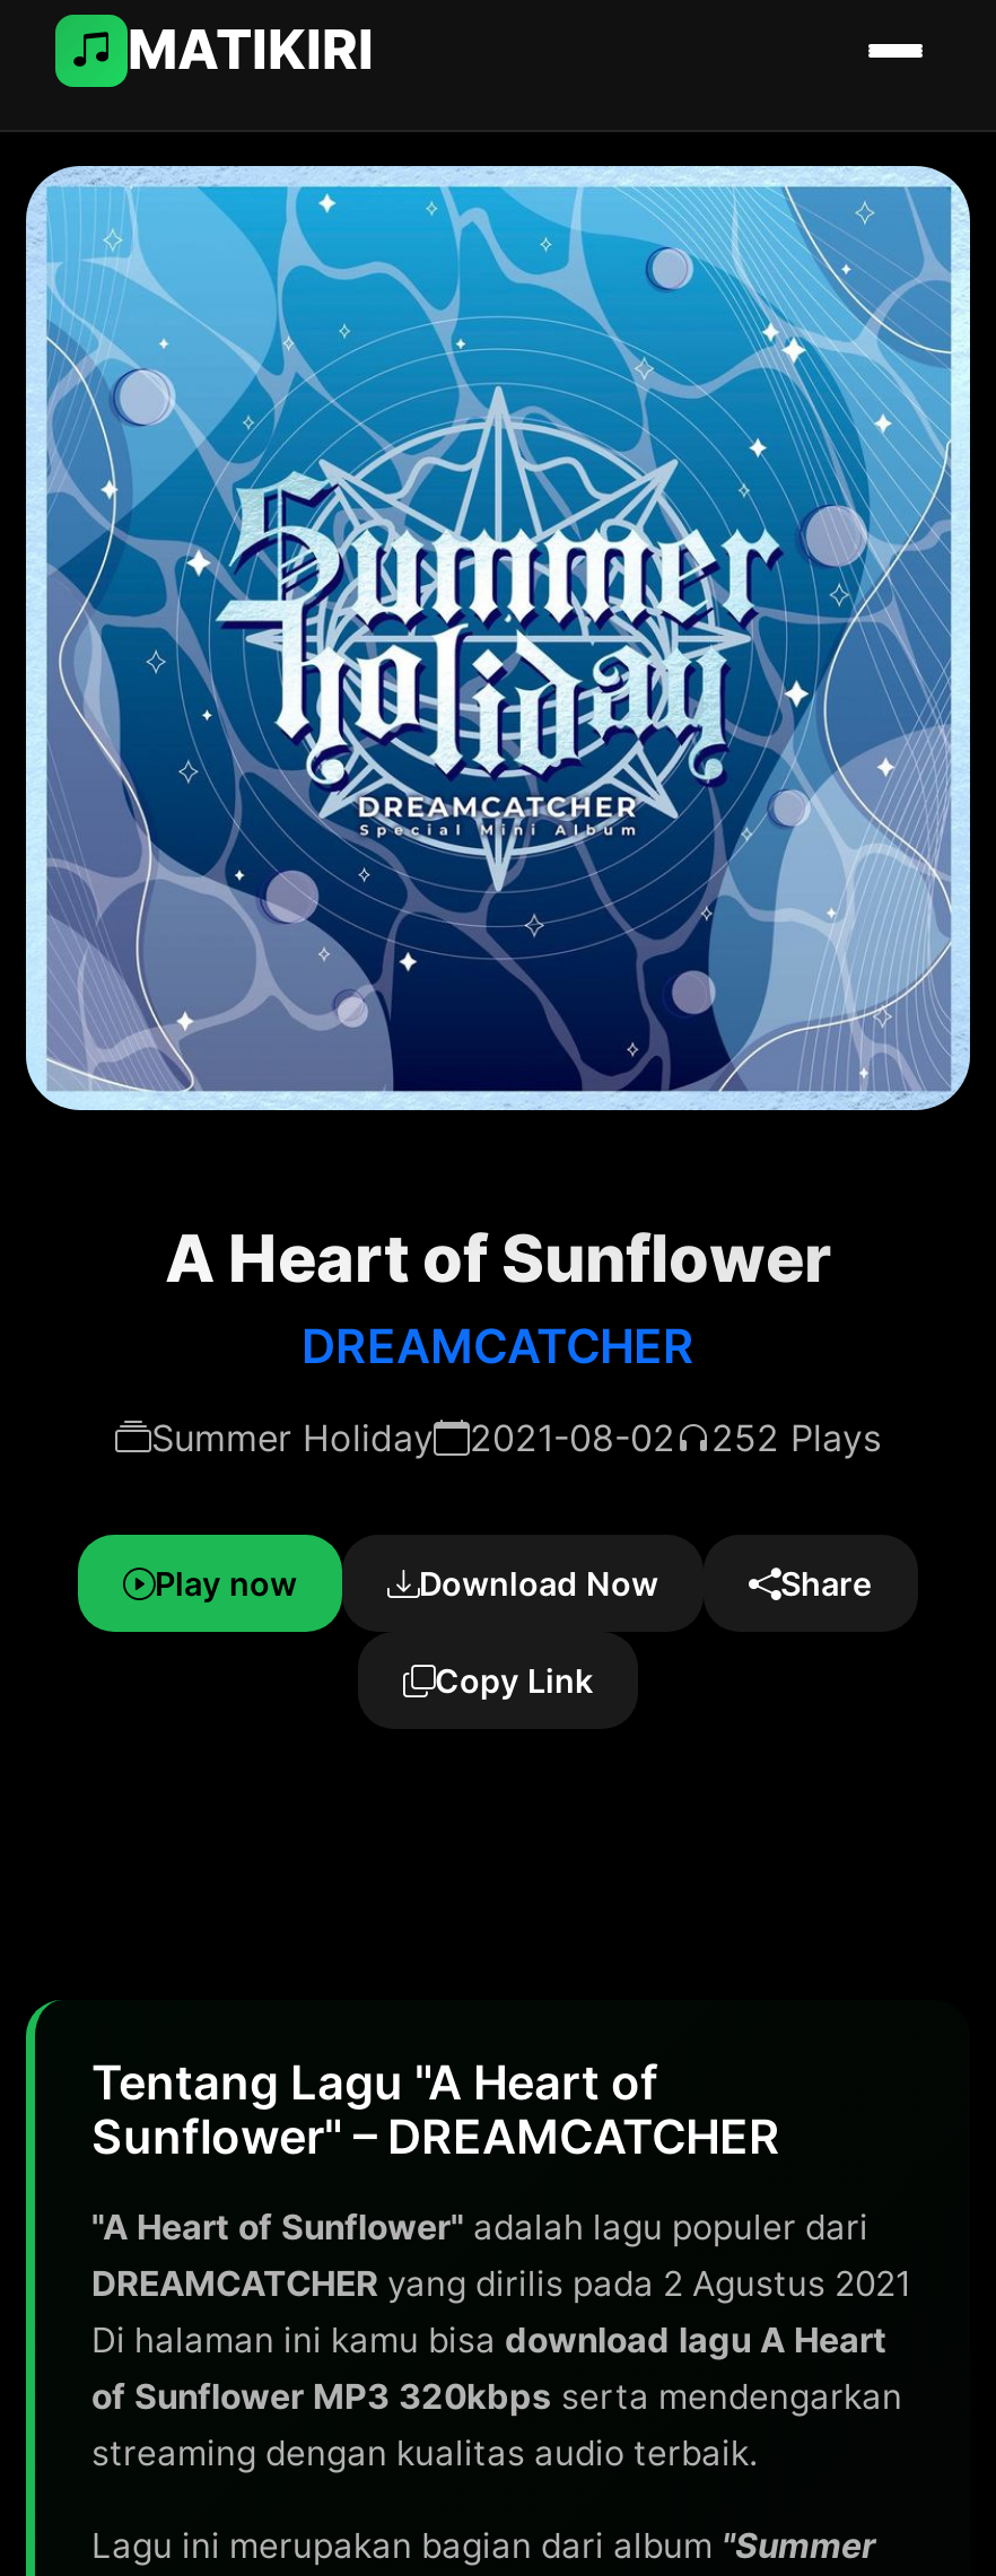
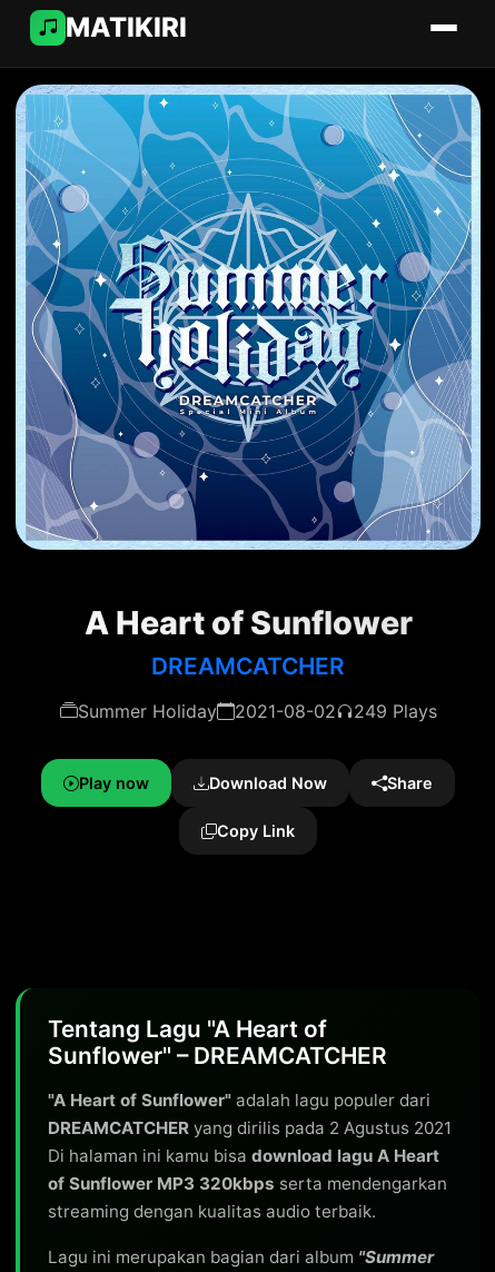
[151,1415,881,1460] Summer Holiday 2021-08-02 252 Plays -> [77,700,437,722] Summer Holiday 2021-08-02 249 Plays

